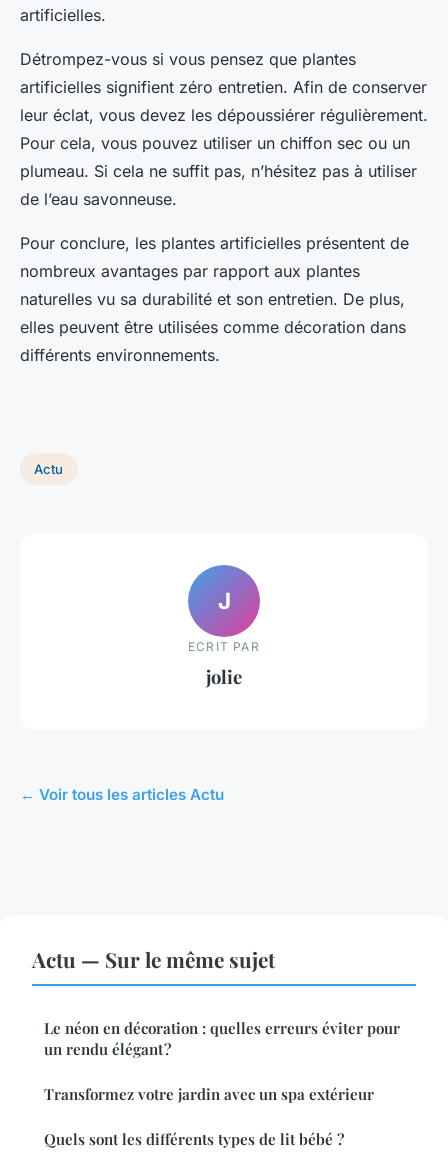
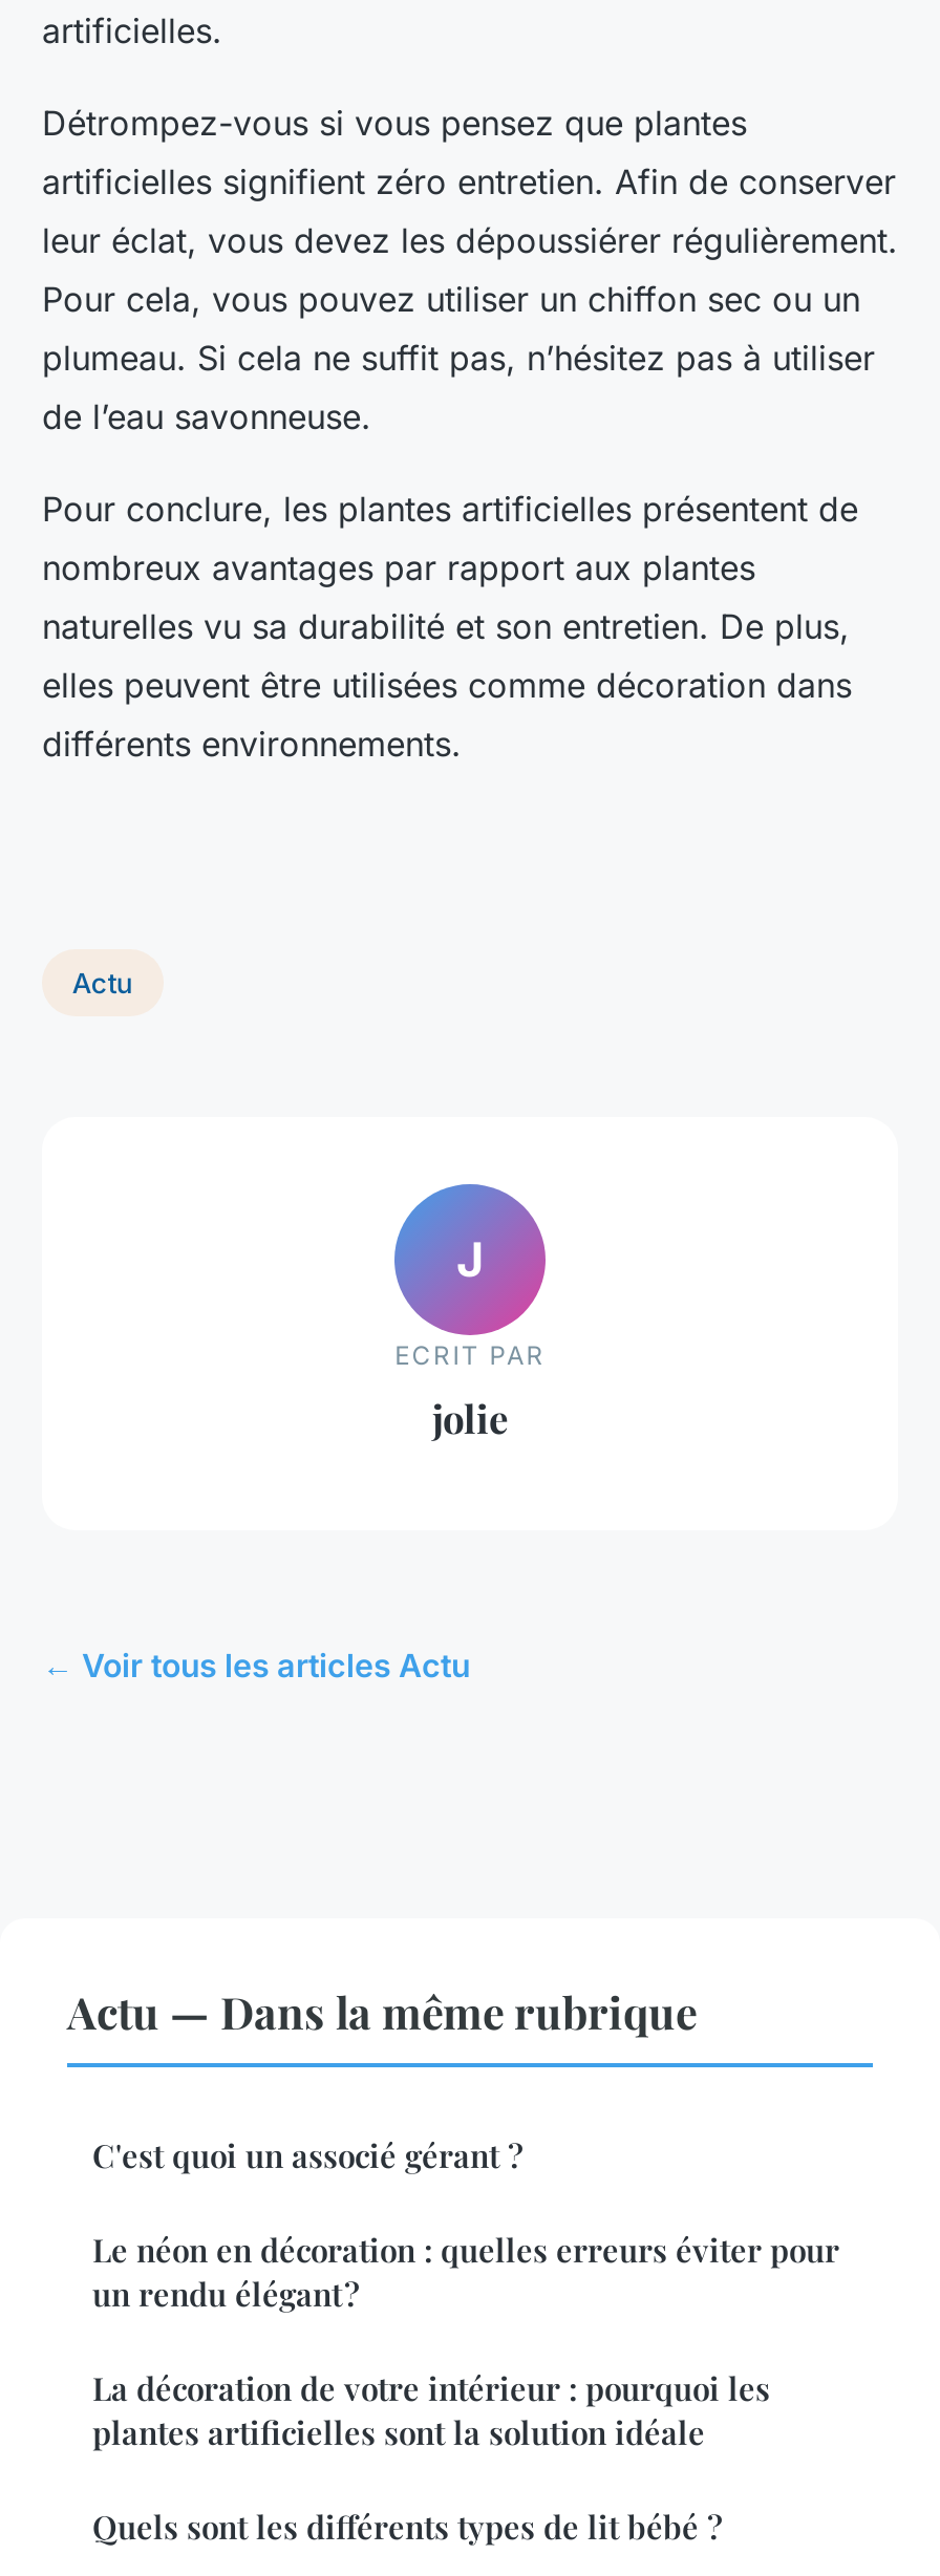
[32,945,275,973] Actu — Sur le même sujet -> [67,1981,697,2176] Actu — Dans la même rubrique | C'est quoi un associé gérant ?
[44,1084,374,1104] Transformez votre jardin avec un spa extérieur -> [92,2367,770,2453] La décoration de votre intérieur : pourquoi les | plantes artificielles sont la solution idéale

